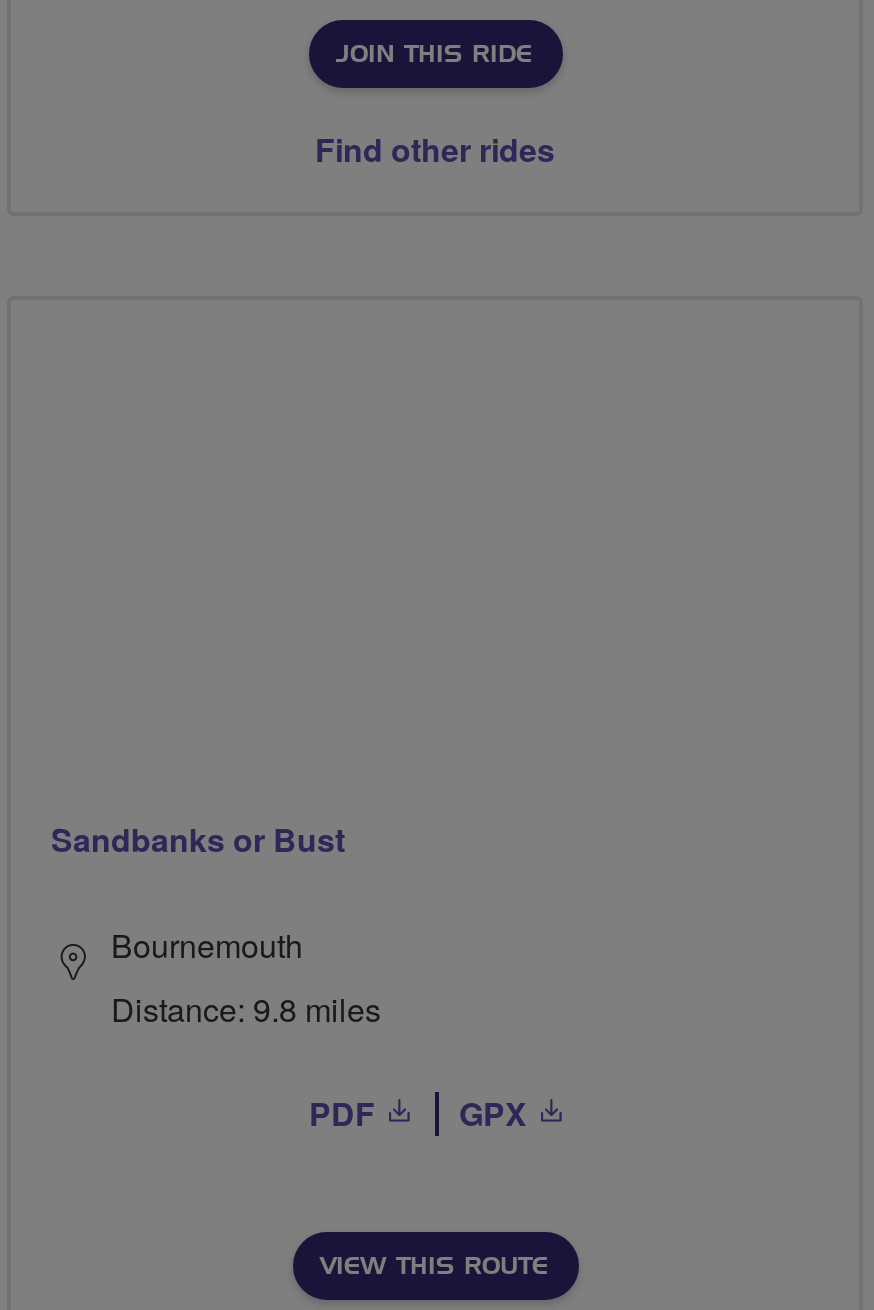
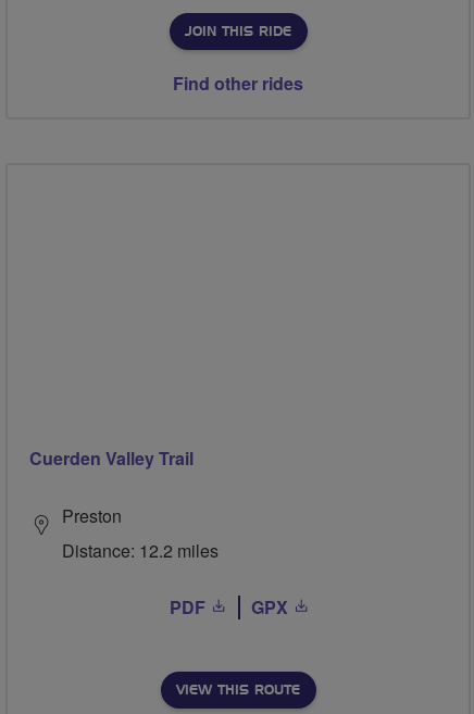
[51,815,345,861] Sandbanks or Bust -> [29,445,194,470] Cuerden Valley Trail
[111,921,381,1031] Bournemouth | Distance: 9.8 miles -> [62,503,219,563] Preston | Distance: 12.2 miles

